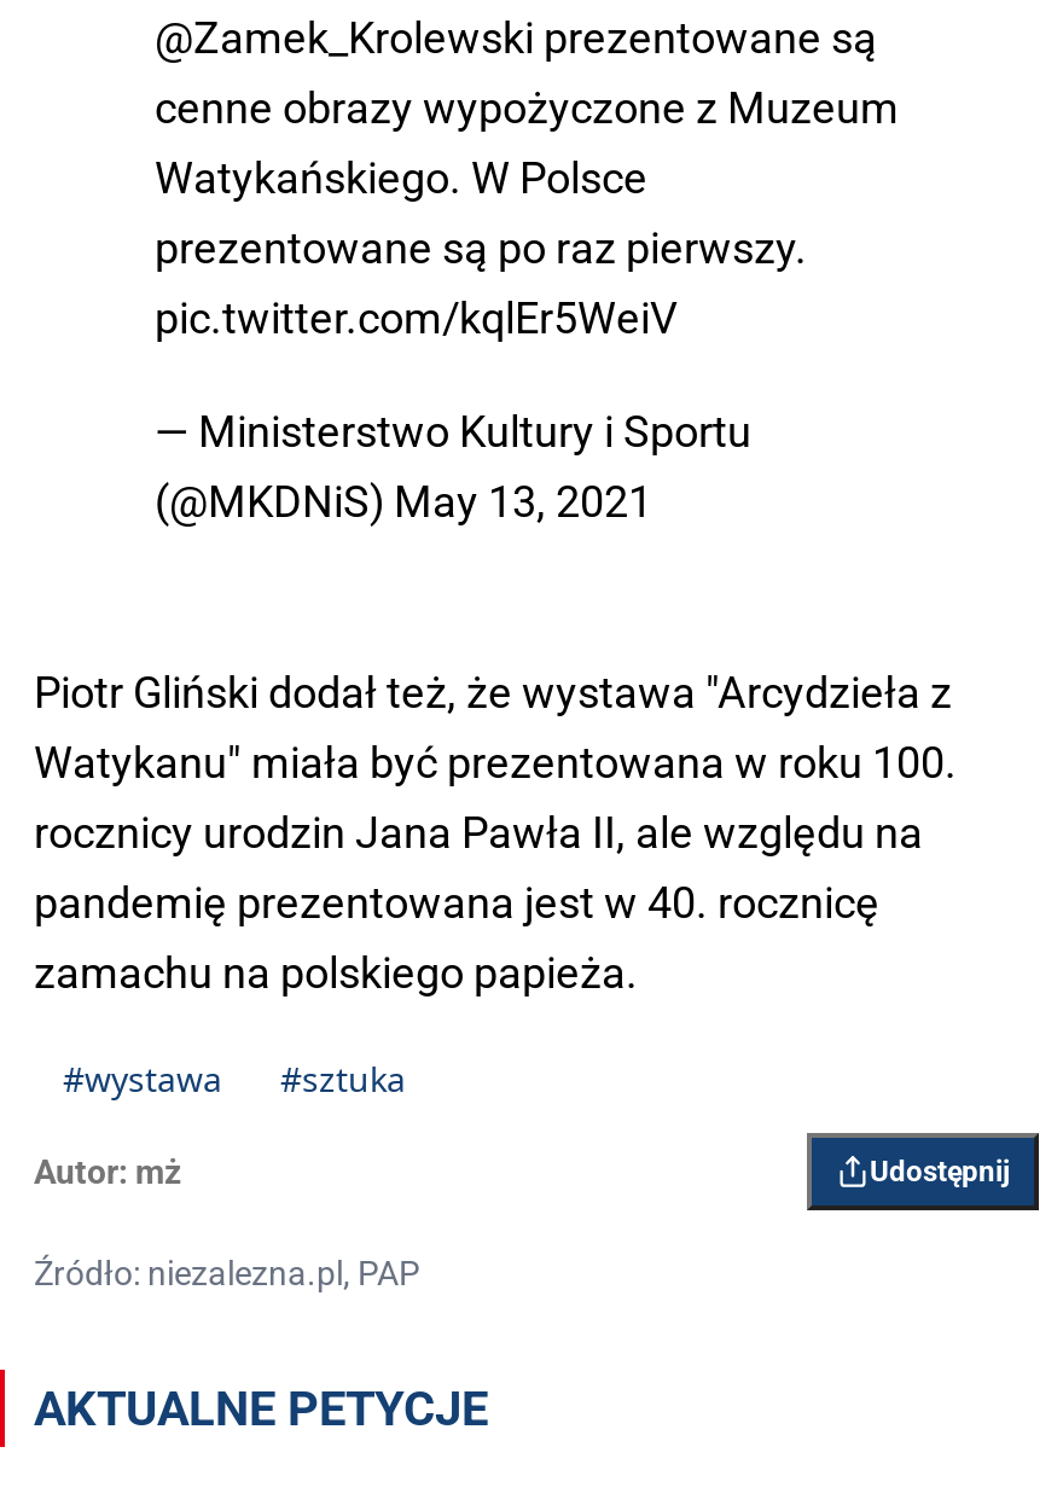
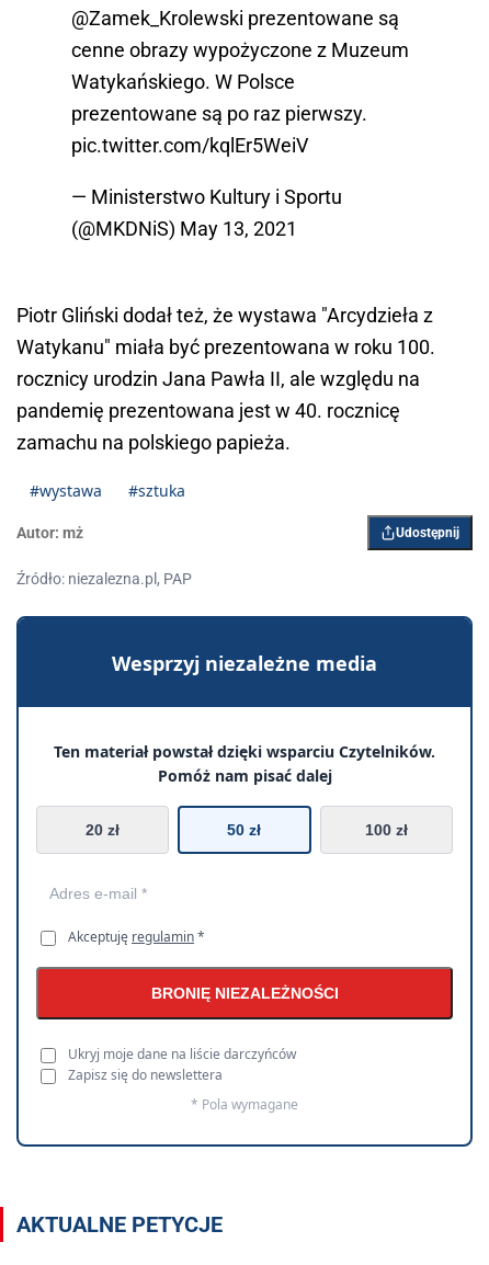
none -> [15,615,474,1148] [image] | Wesprzyj niezależne media | Ten materiał powstał dzięki wsparciu Czytelników. | Pomóż nam pisać dalej | 20 zł | 50 zł | 100 zł
none -> [68,928,338,1114] Akceptuję regulamin * | BRONIĘ NIEZALEŻNOŚCI | Ukryj moje dane na liście darczyńców | Zapisz się do newslettera | * Pola wymagane

